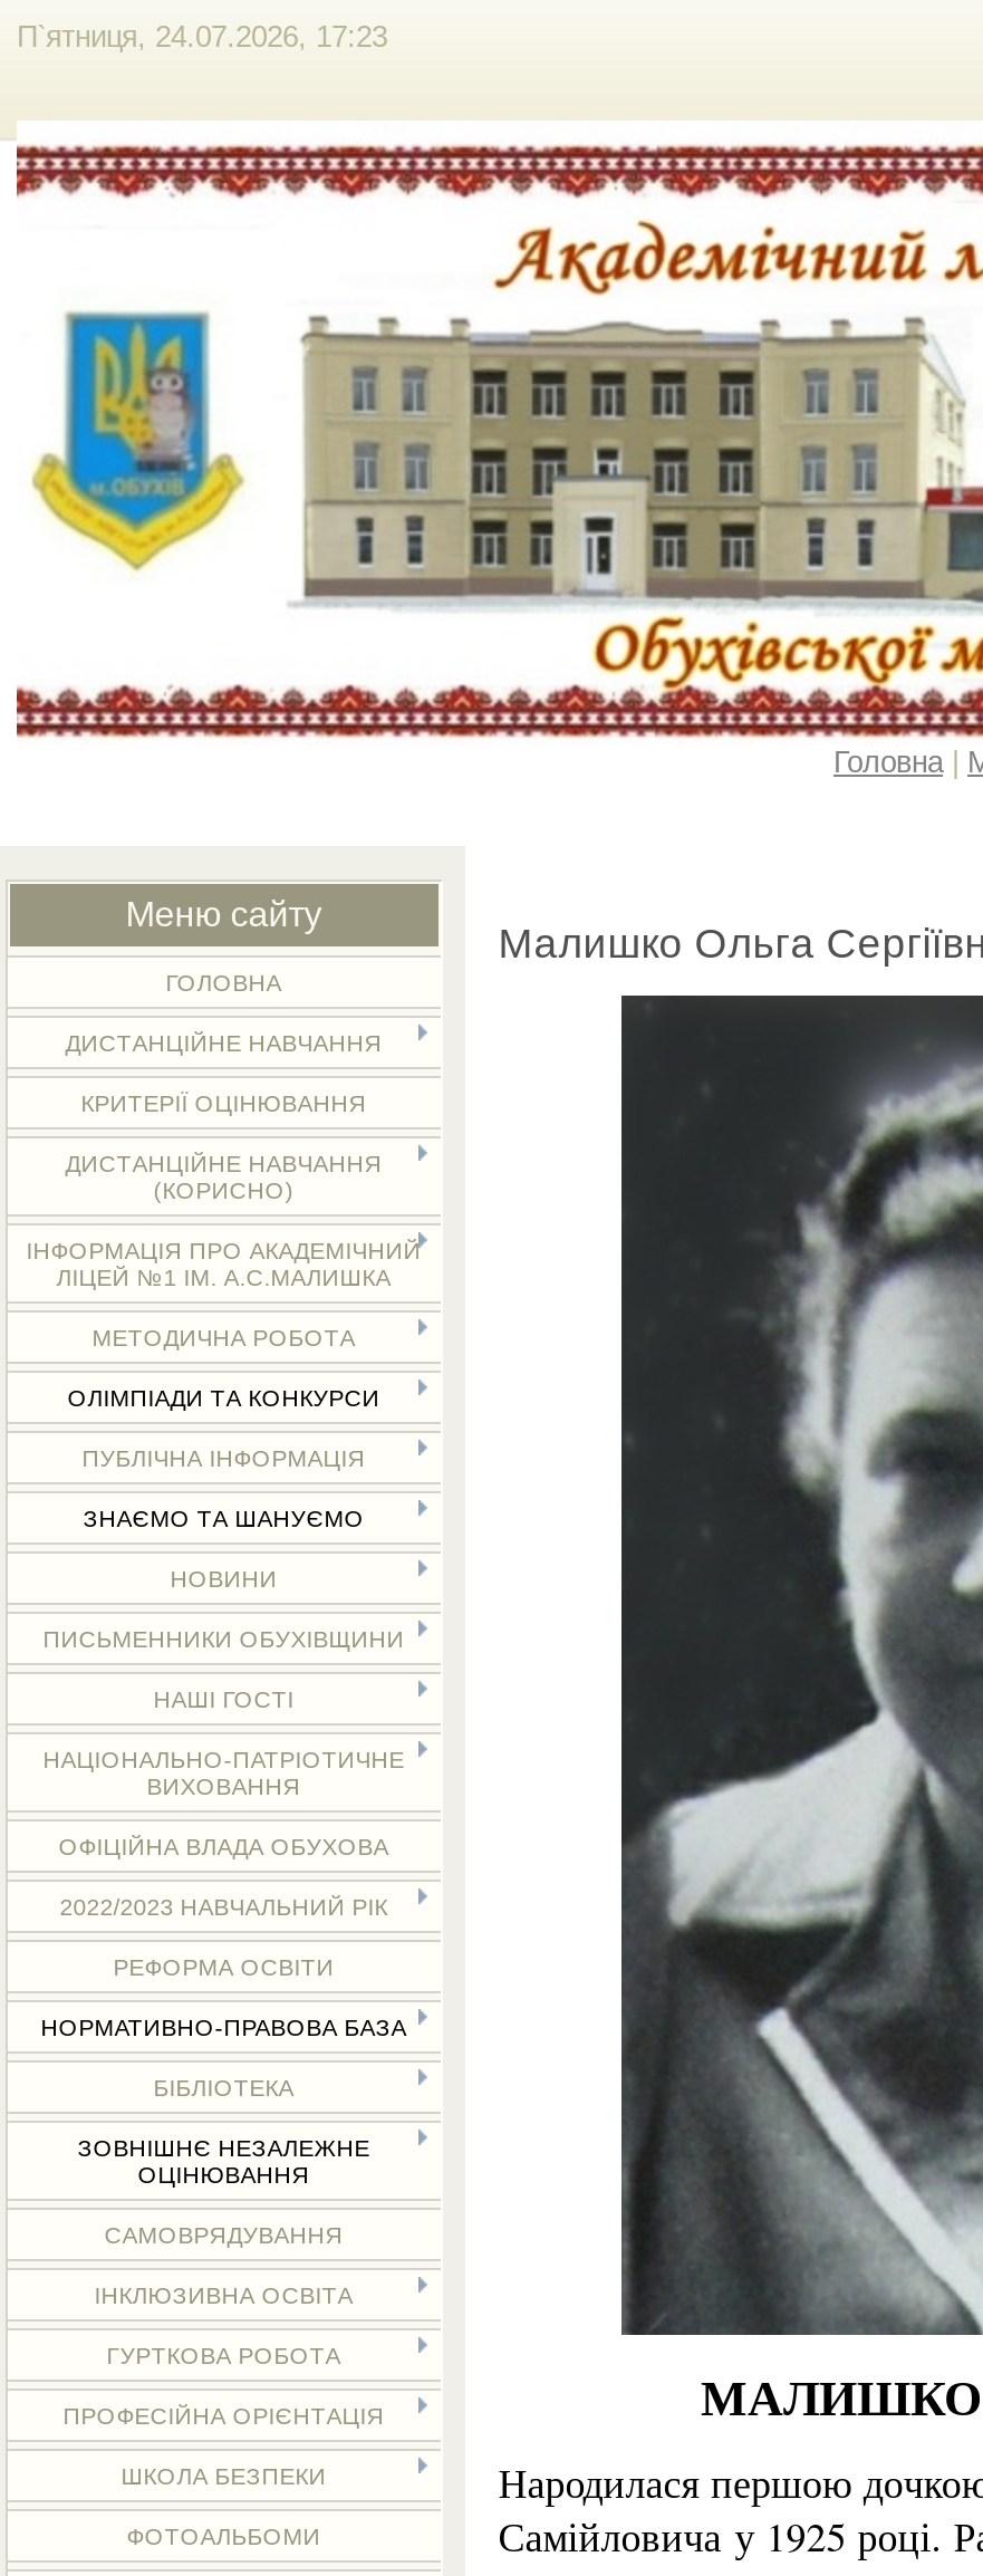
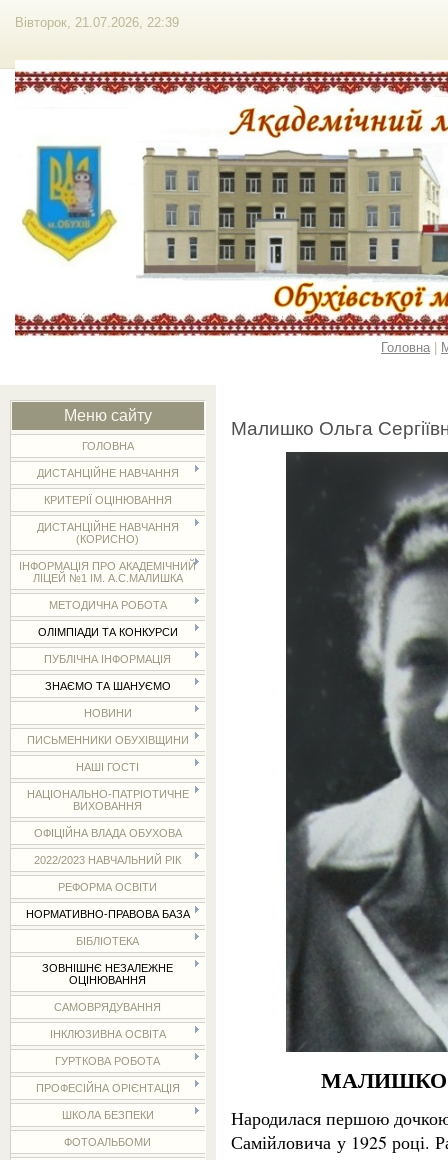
[17,20,387,54] П`ятниця, 24.07.2026, 17:23 -> [15,15,179,30] Вівторок, 21.07.2026, 22:39

